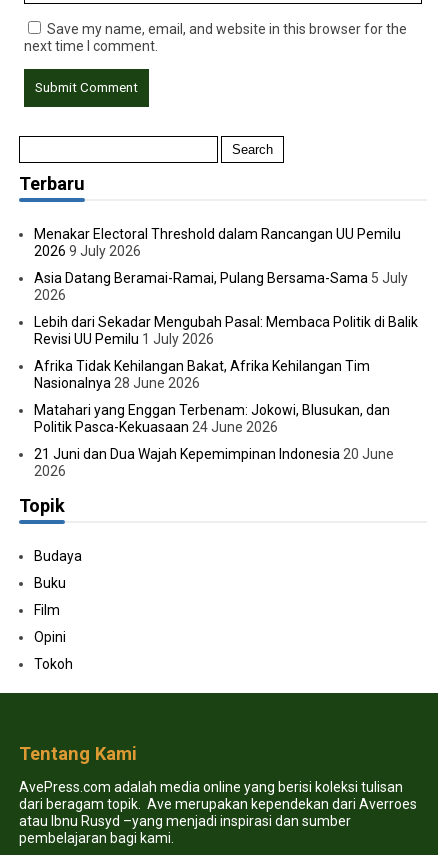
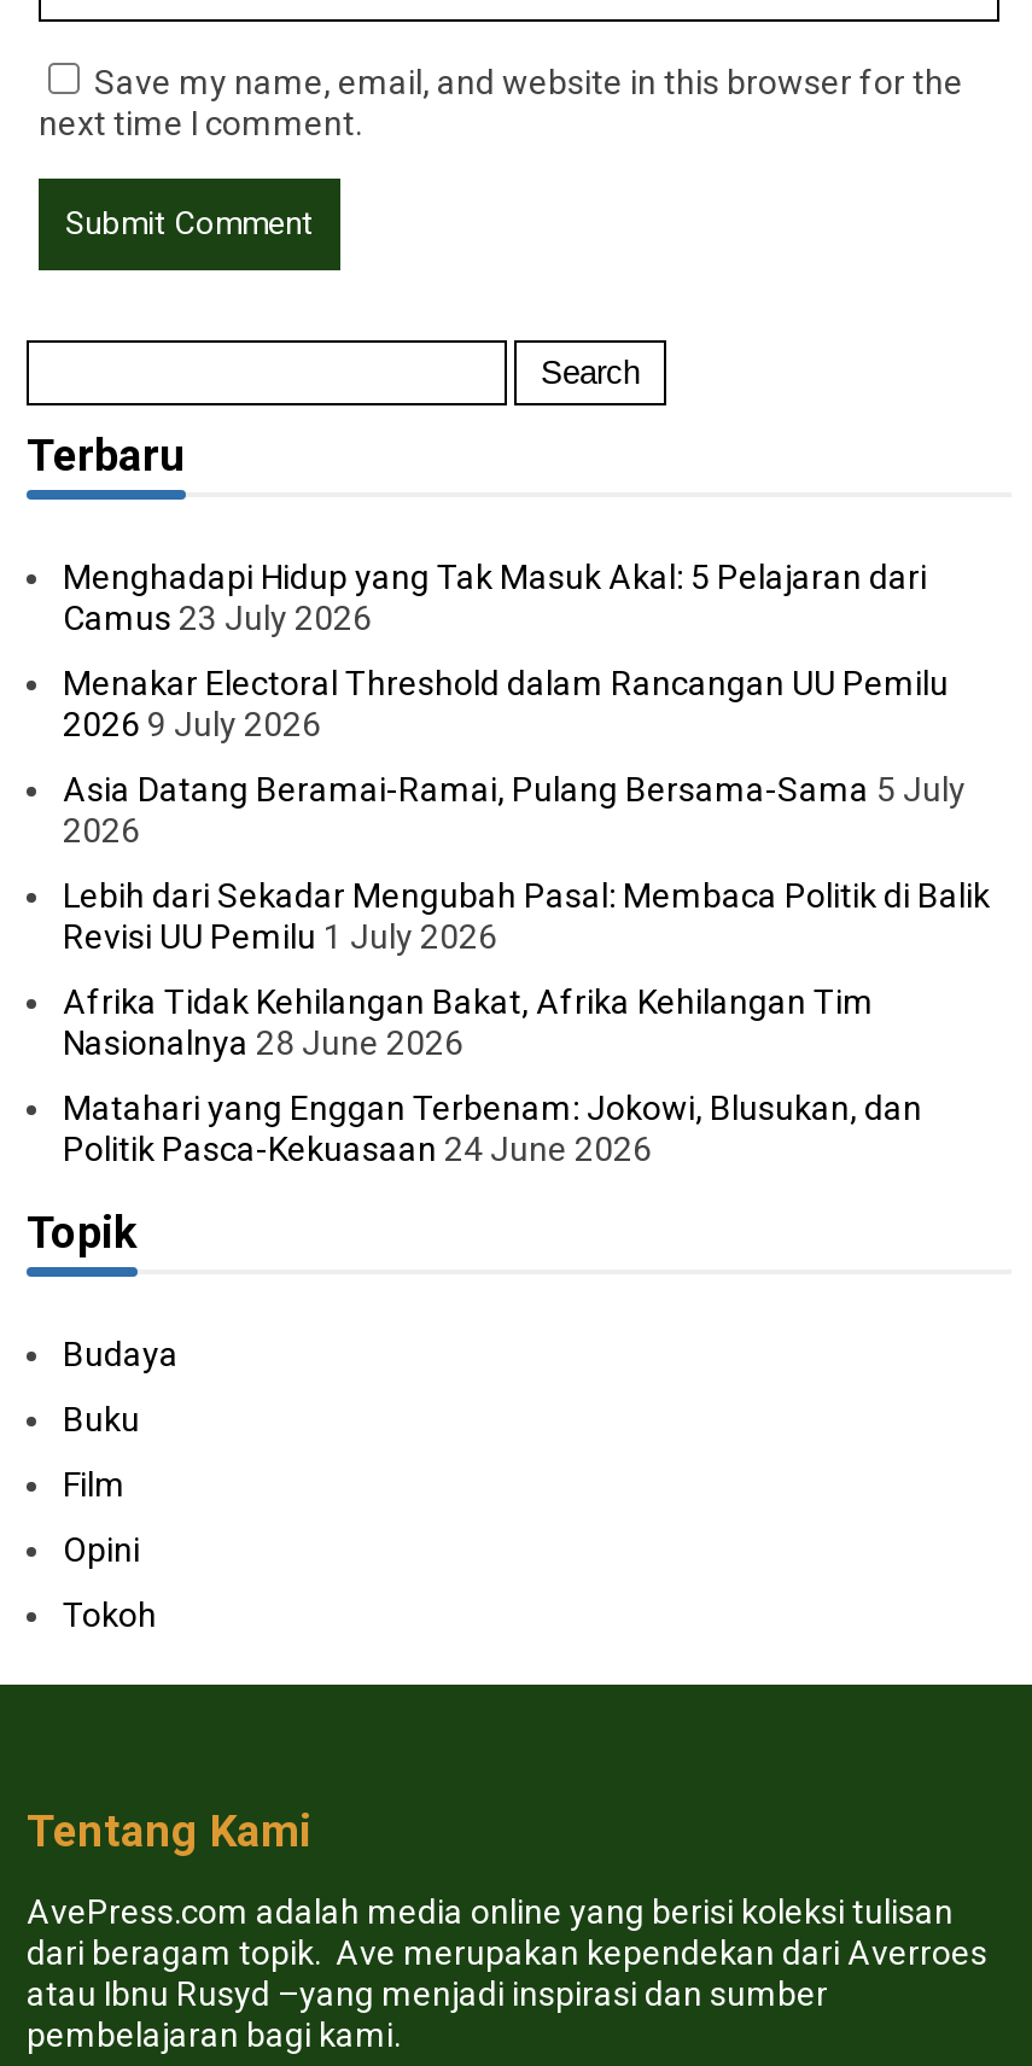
none -> [63,558,927,638] Menghadapi Hidup yang Tak Masuk Akal: 5 Pelajaran dari | Camus 23 July 2026
moved [34,226,418,435] -> [63,665,990,1169]: Menakar Electoral Threshold dalam Rancangan UU Pemilu | 2026 9 July 2026 | Asia Datang Beramai-Ramai, Pulang Bersama-Sama 5 July | ... | Matahari yang Enggan Terbenam: Jokowi, Blusukan, dan | Politik Pasca-Kekuasaan 24 June 2026
[34,446,394,479] 21 Juni dan Dua Wajah Kepemimpinan Indonesia 20 June | 2026 -> none

